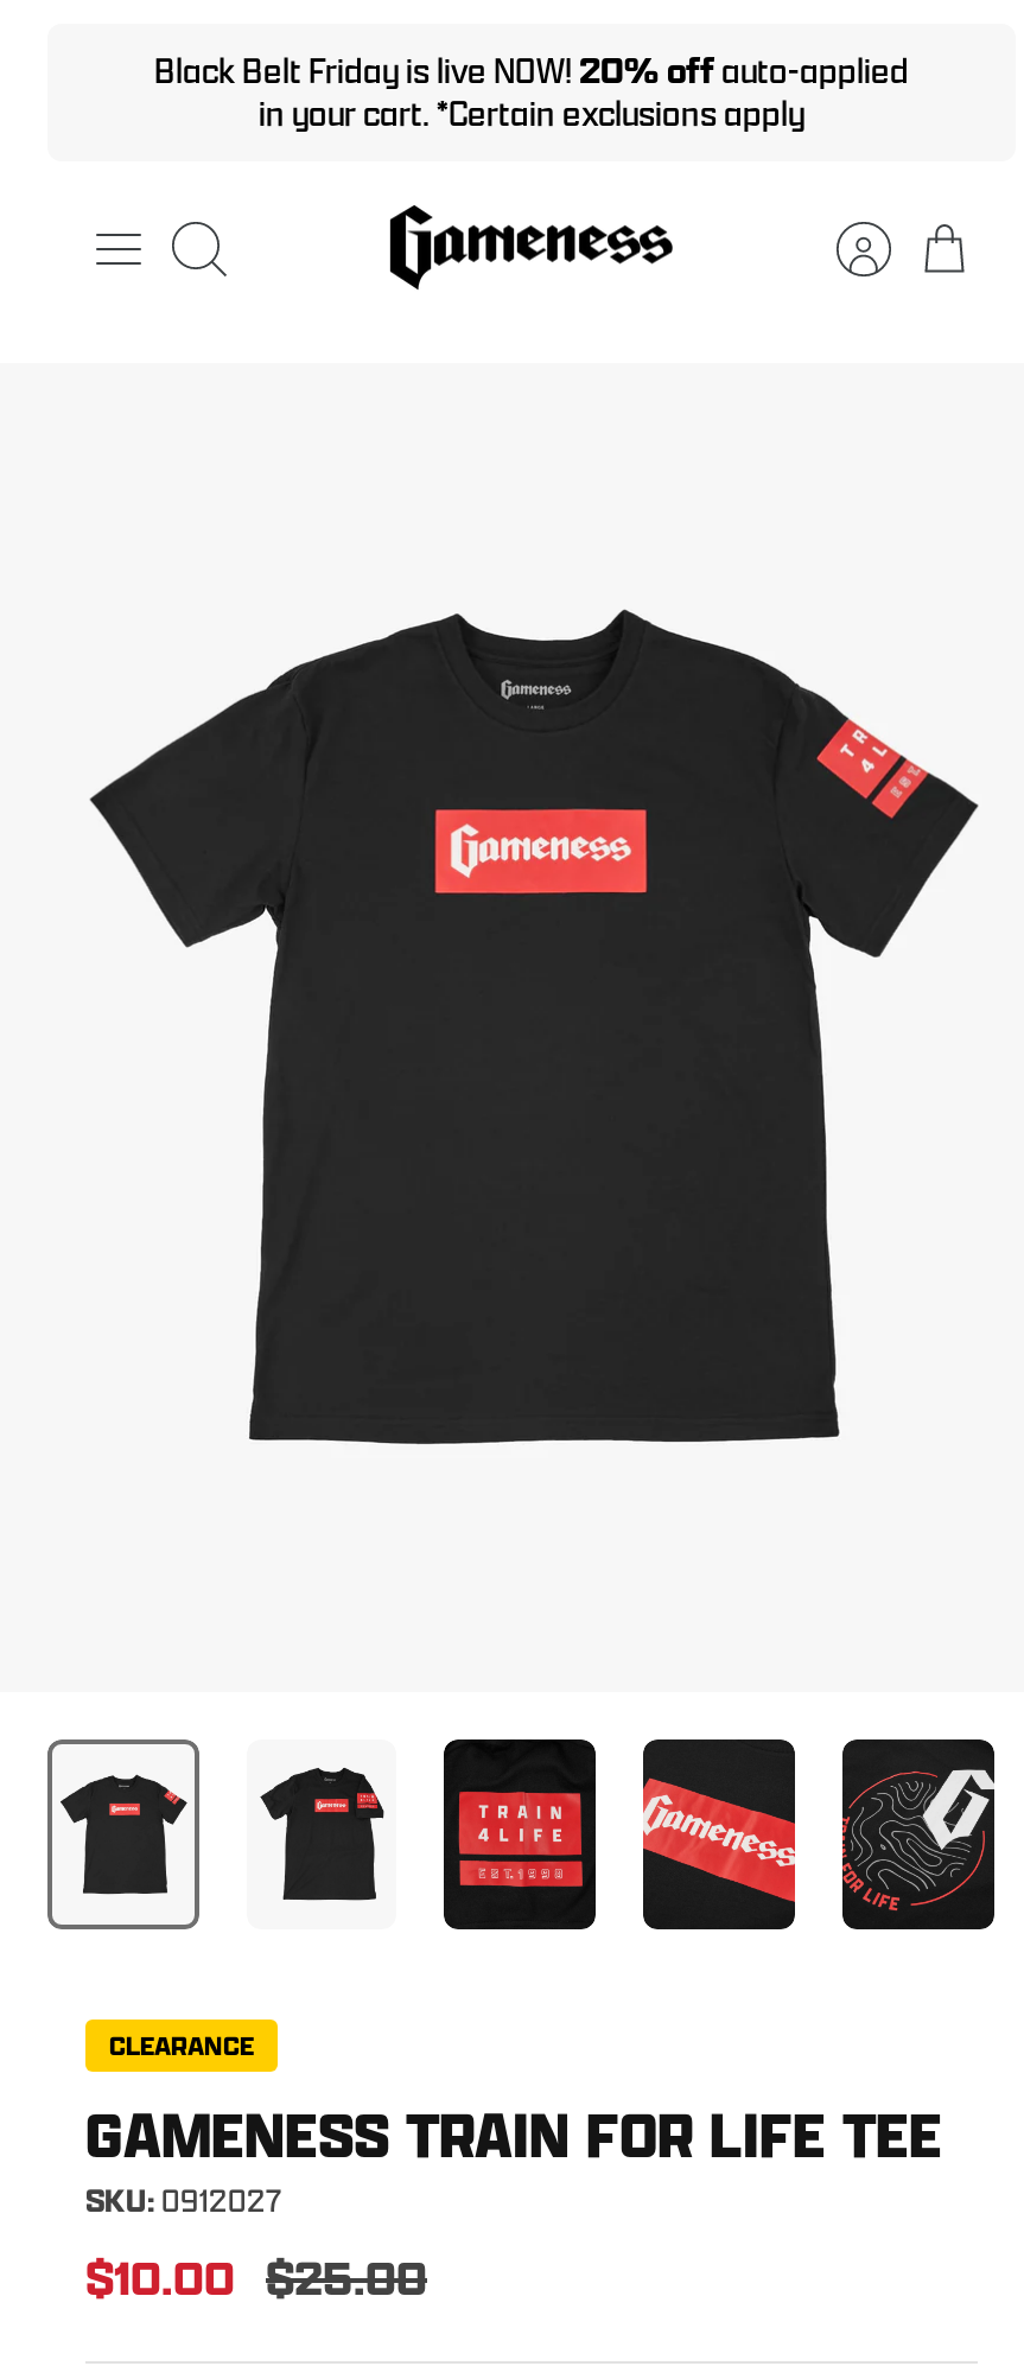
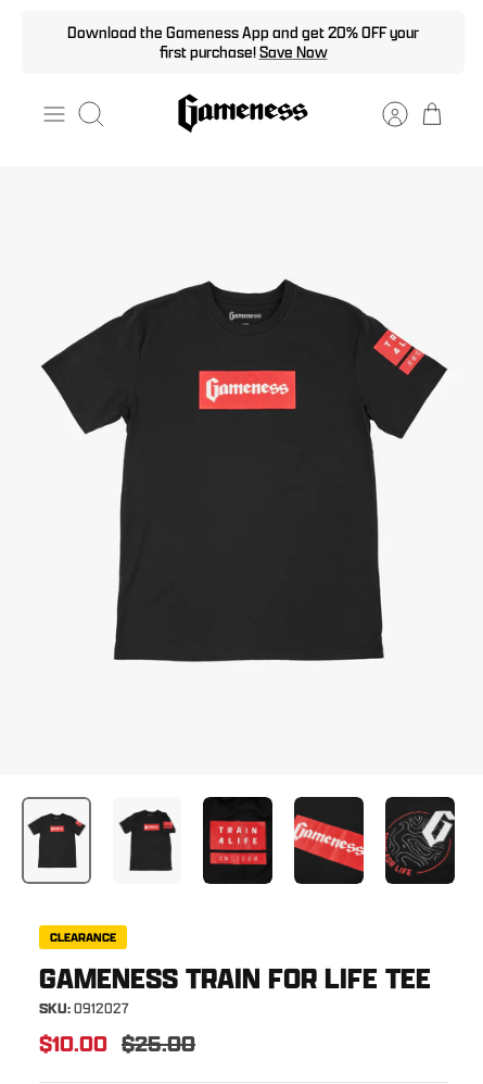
[154,46,909,138] Black Belt Friday is live NOW! 20% offauto-applied | in your cart. *Certain exclusions apply -> [67,21,419,63] Download the Gameness App and get 20% OFF your | first purchase! Save Now

